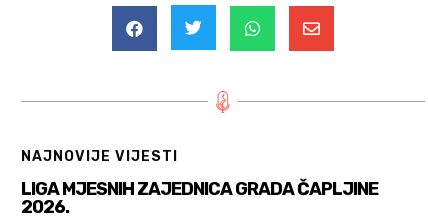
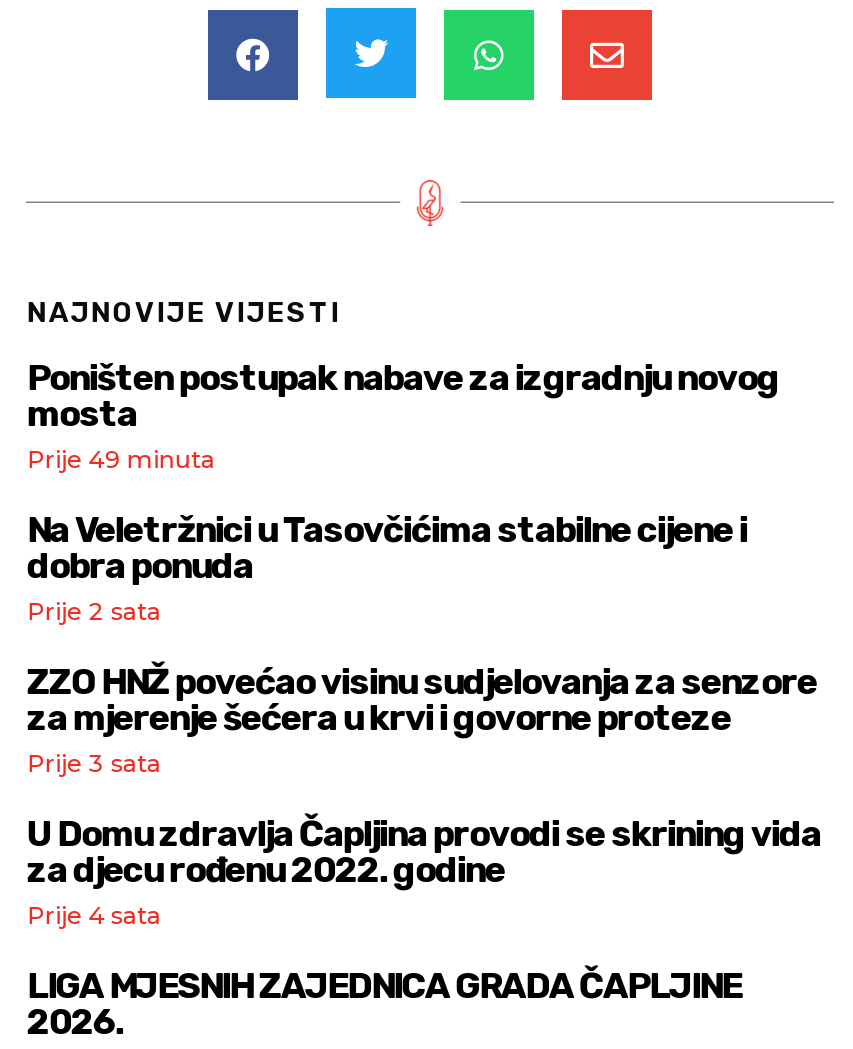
none -> [27,355,821,929] Poništen postupak nabave za izgradnju novog | mosta | Prije 49 minuta | Na Veletržnici u Tasovčićima stabilne cijene i | dobra ponuda | Prije 2 sata | ZZO HNŽ povećao visinu sudjelovanja za senzore | za mjerenje šećera u krvi i govorne proteze | Prije 3 sata | U Domu zdravlja Čapljina provodi se skrining vida | za djecu rođenu 2022. godine | Prije 4 sata

